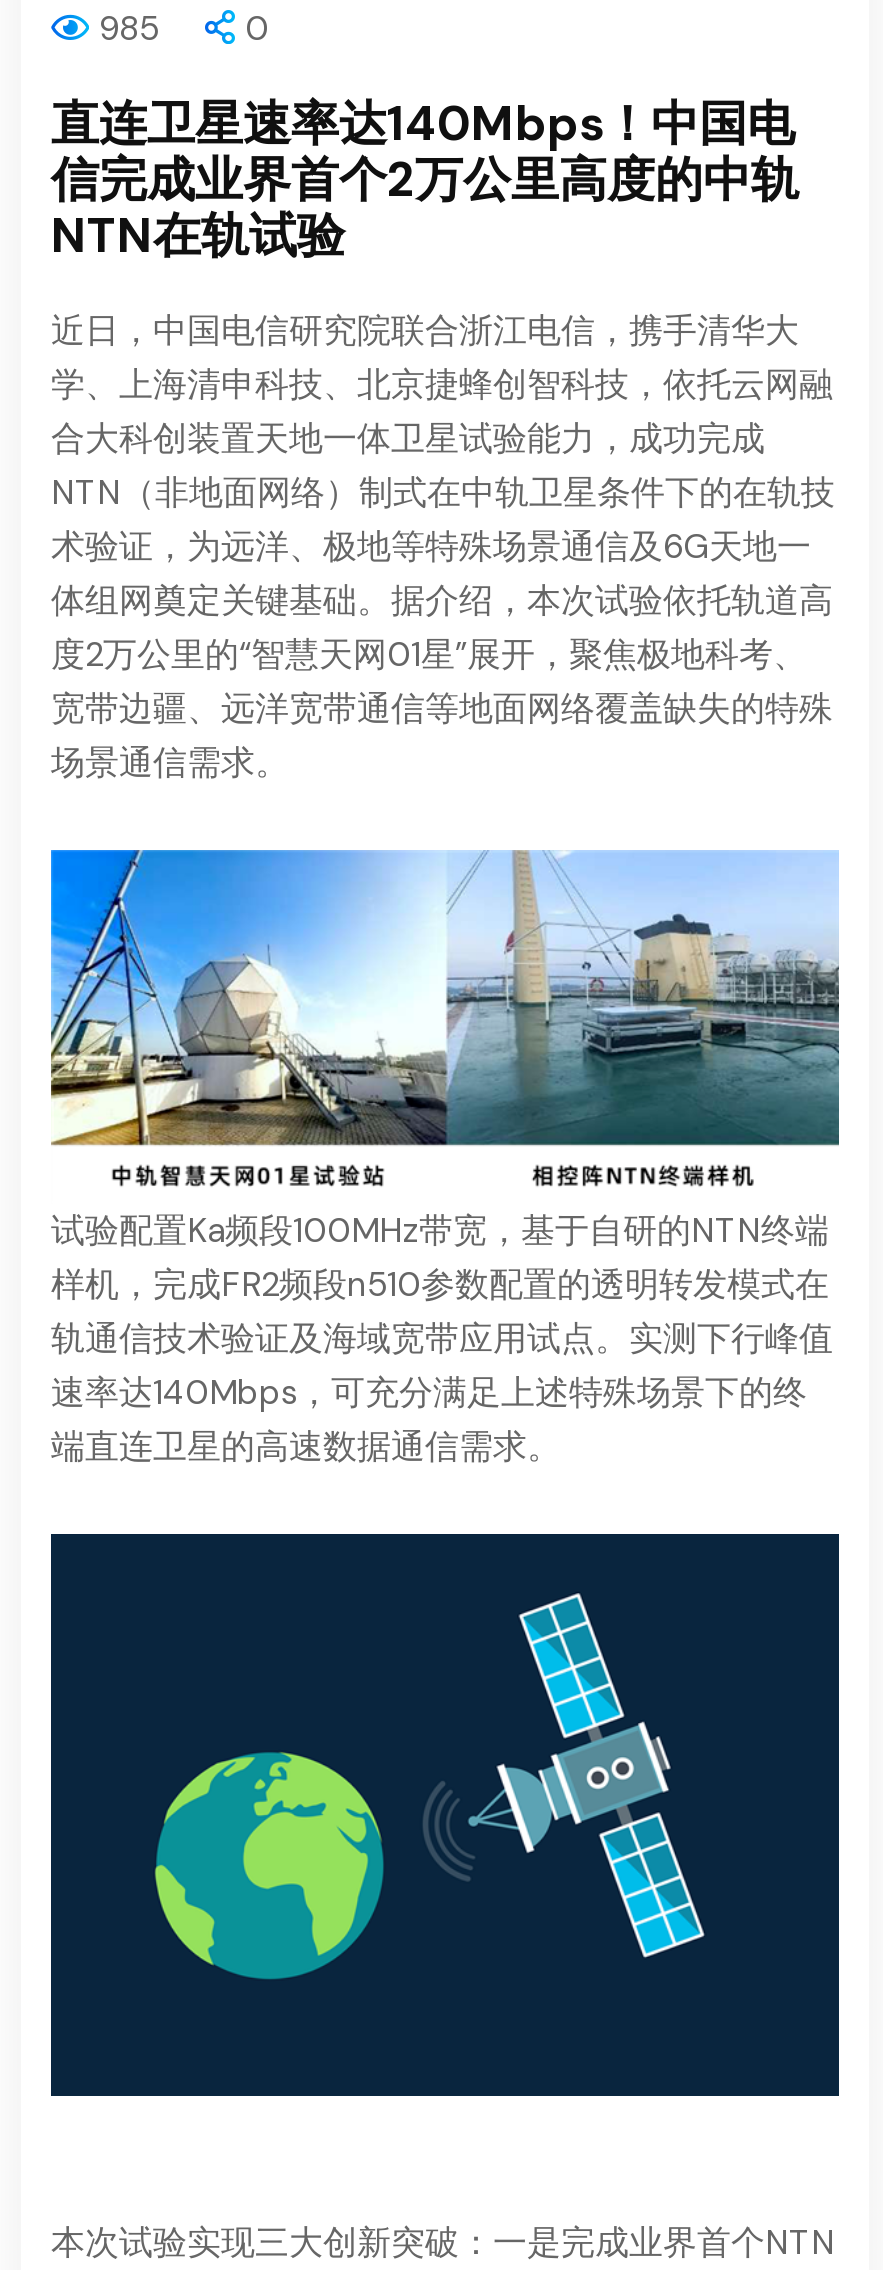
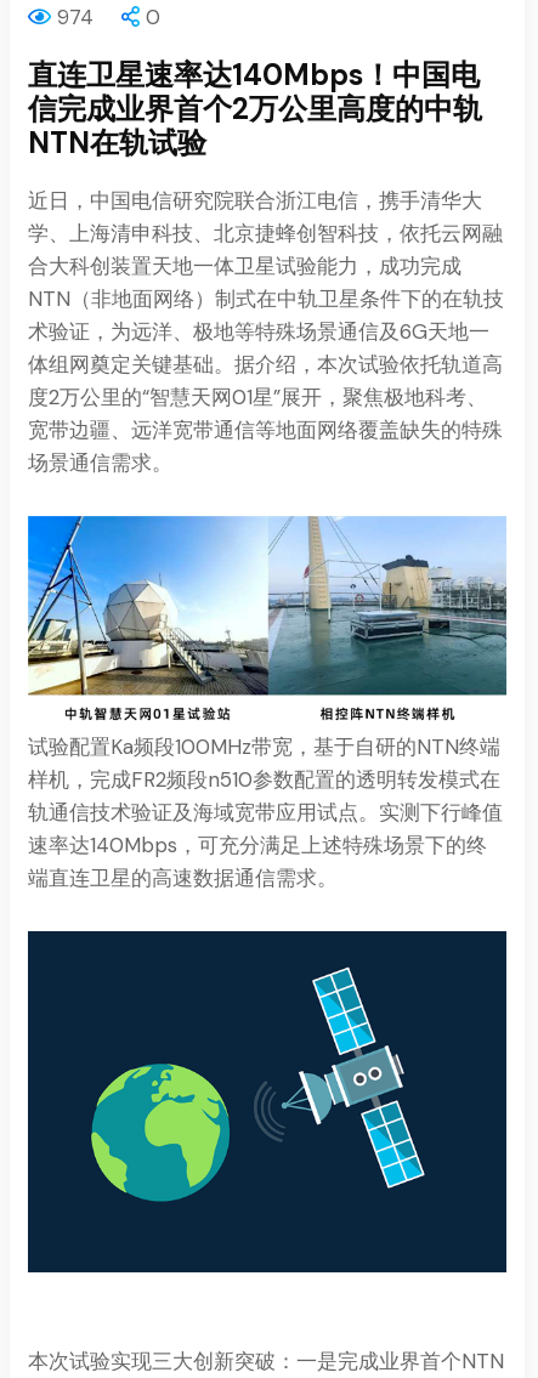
[99,6,159,50] 985 -> [57,4,94,30] 974

